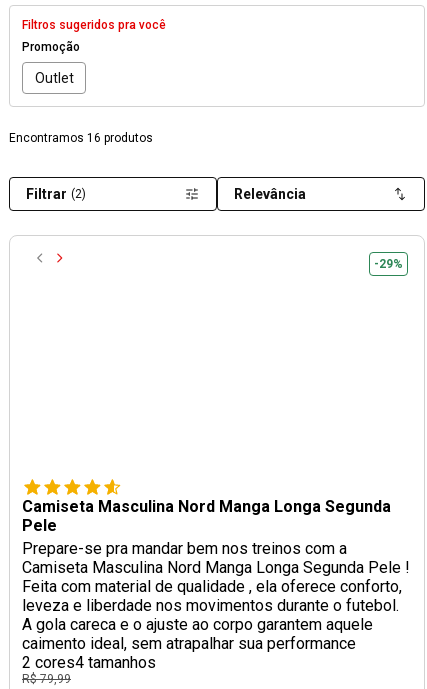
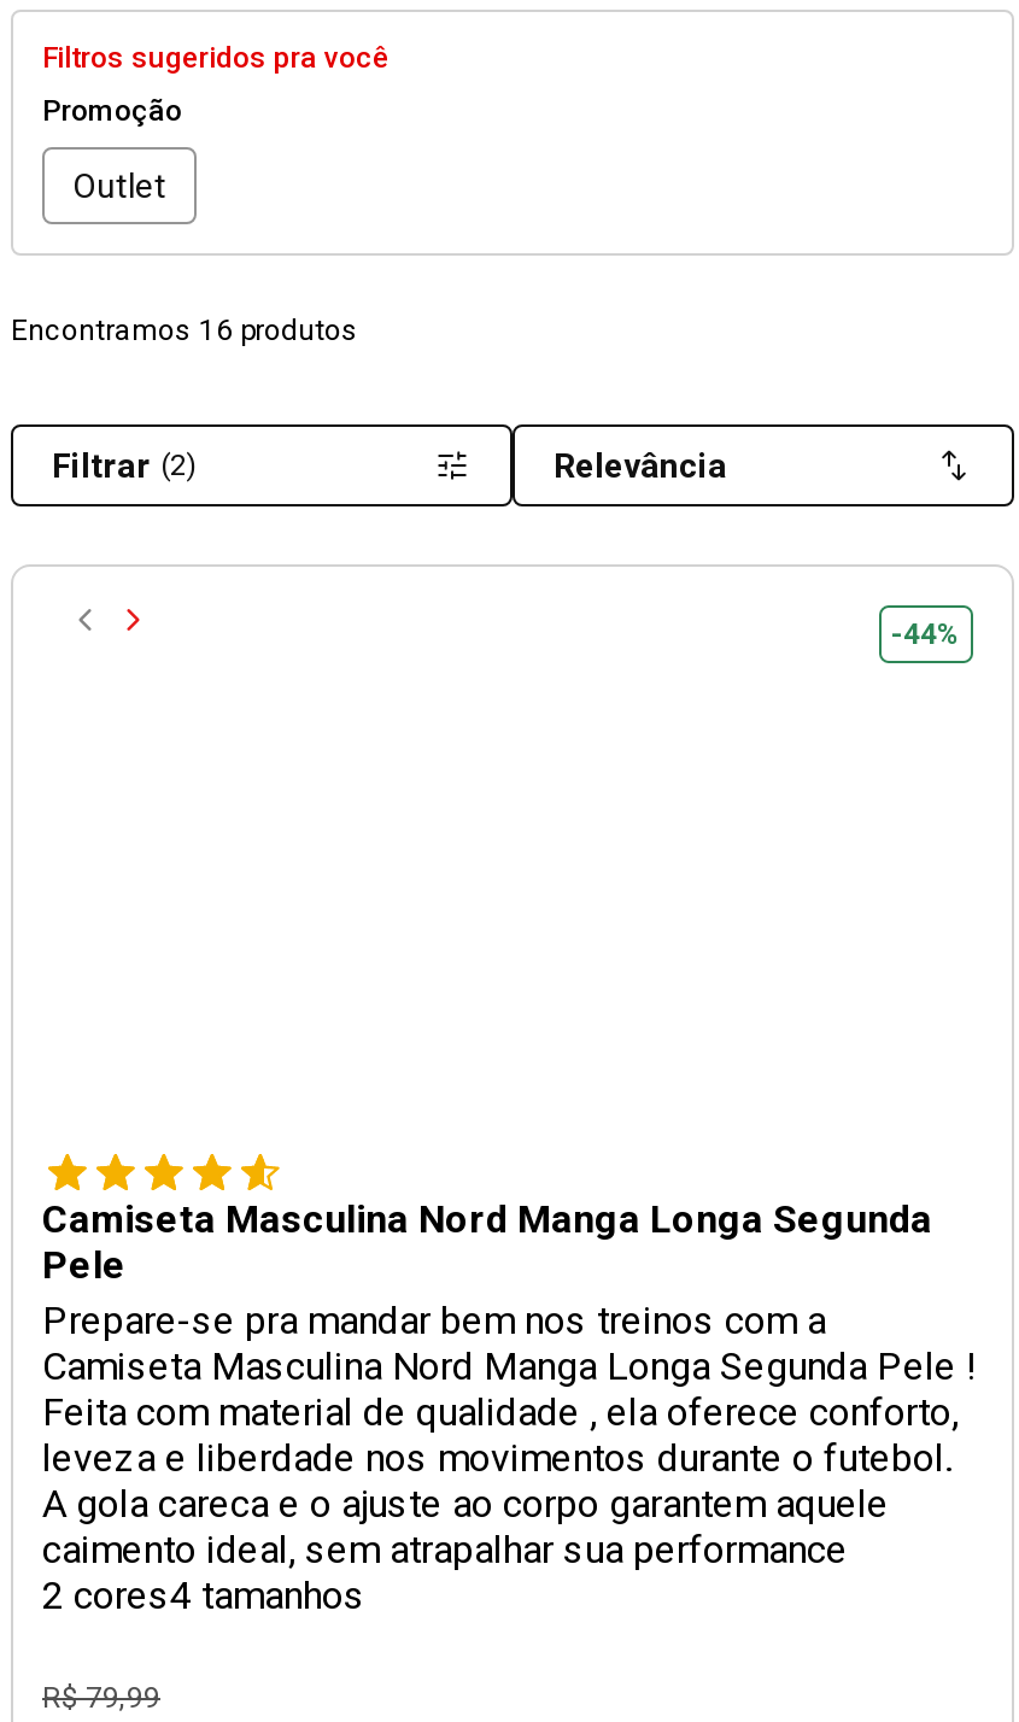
[374,257,403,271] -29% -> [891,617,961,651] -44%

